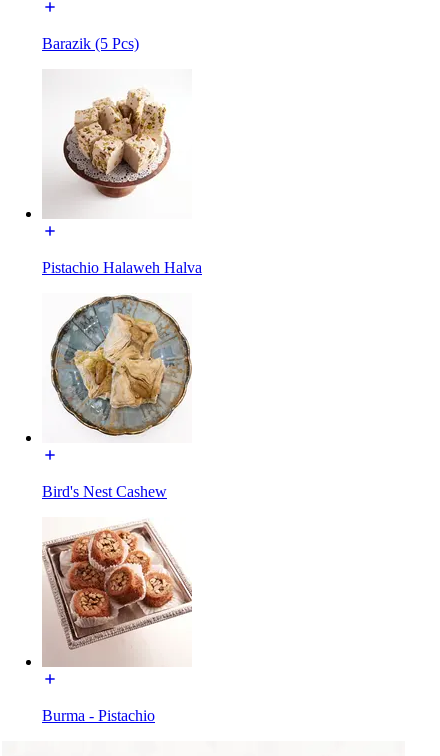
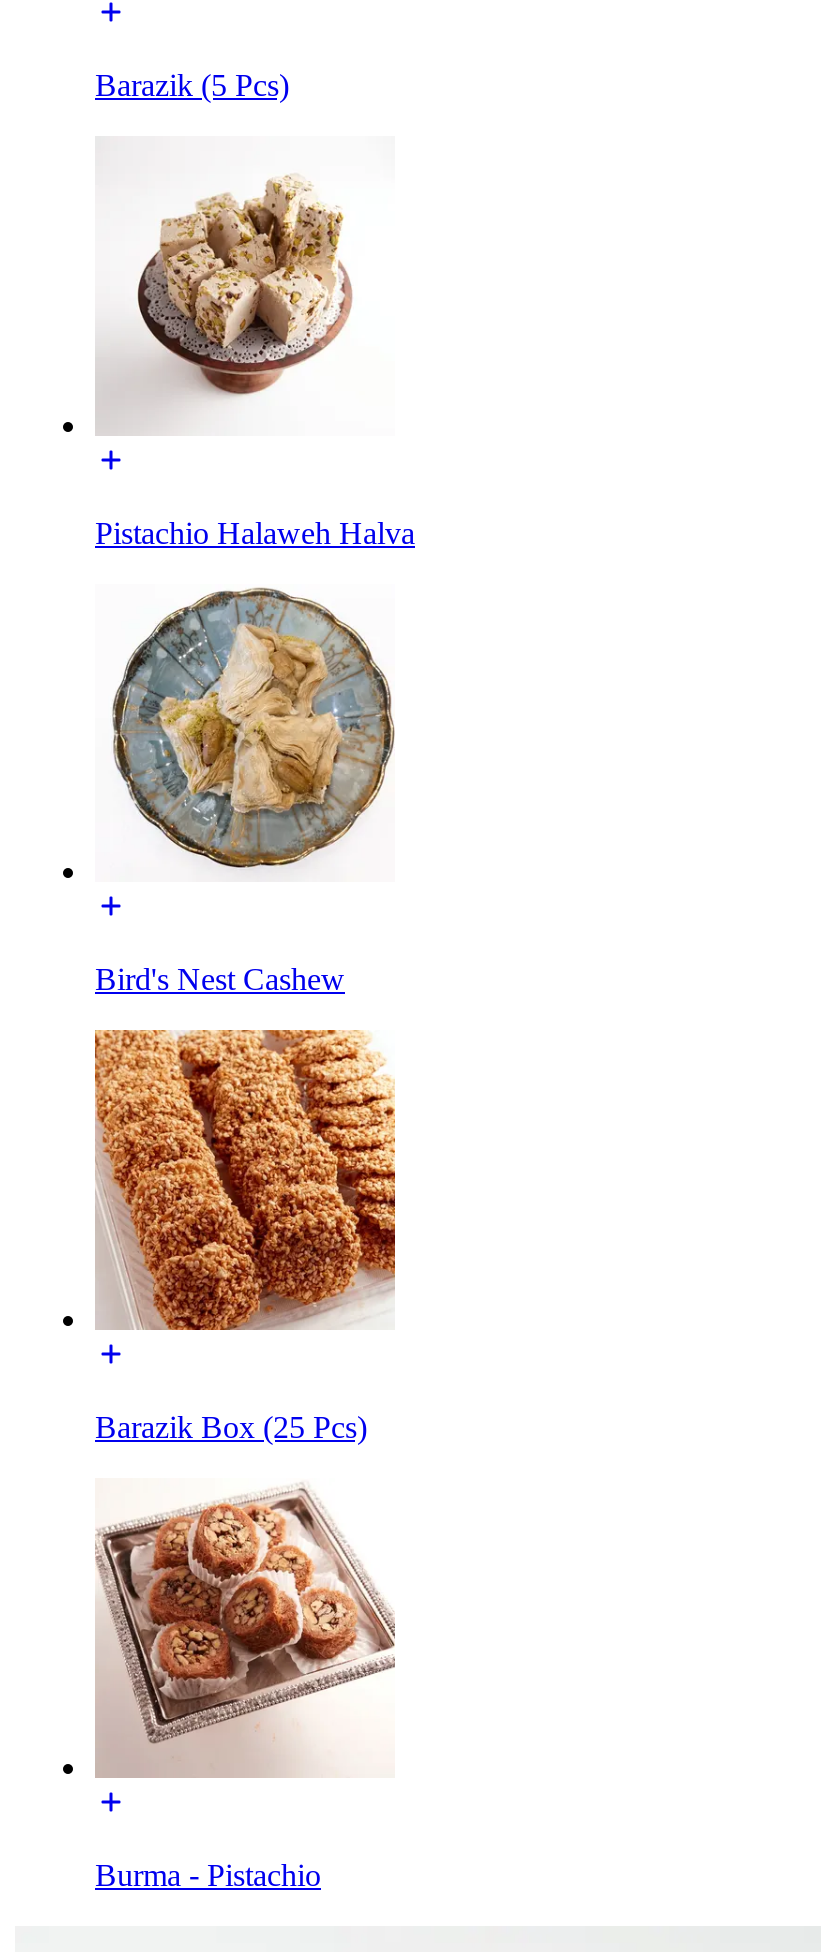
none -> [93,1028,397,1330] [image]
none -> [95,1411,367,1445] Barazik Box (25 Pcs)

